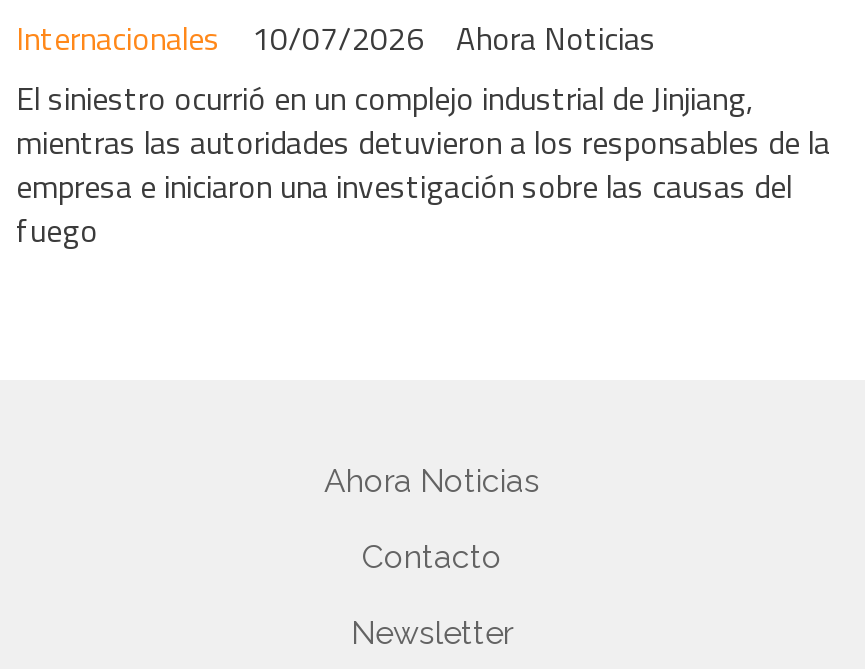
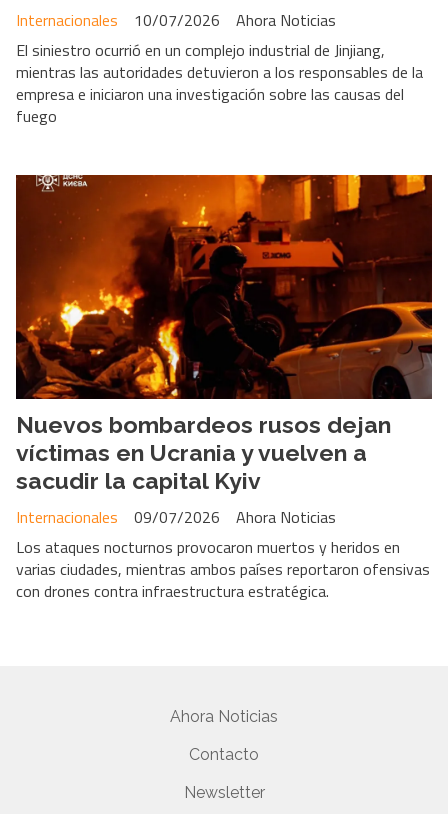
none -> [15,174,433,603] [image] | Nuevos bombardeos rusos dejan | víctimas en Ucrania y vuelven a | sacudir la capital Kyiv | Ahora Noticias | Internacionales | 09/07/2026 | Los ataques nocturnos provocaron muertos y heridos en | varias ciudades, mientras ambos países reportaron ofensivas | con drones contra infraestructura estratégica.

